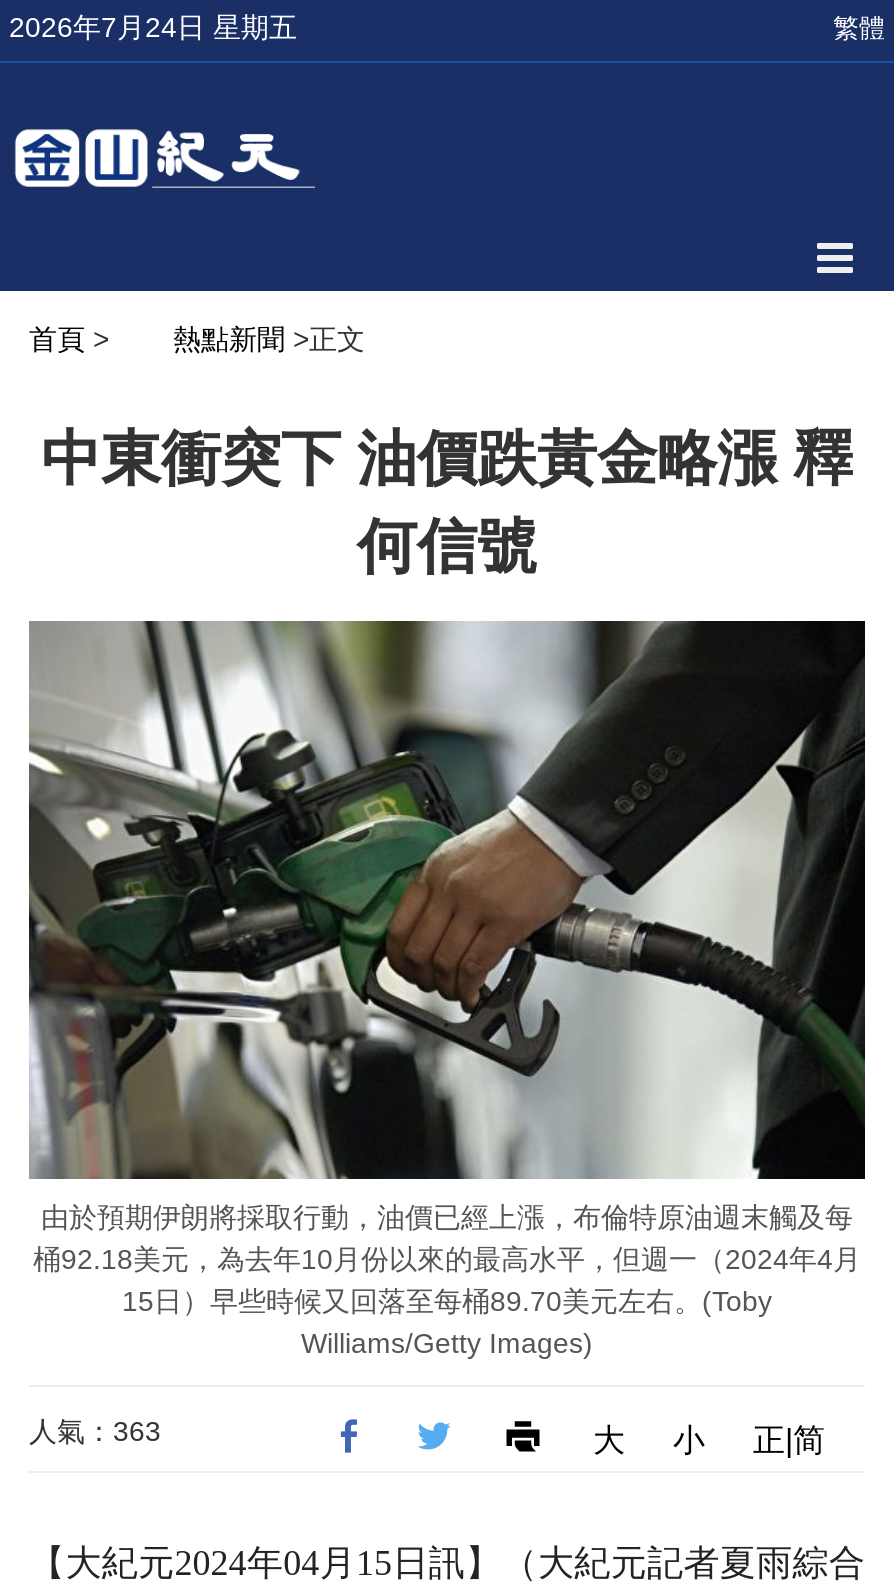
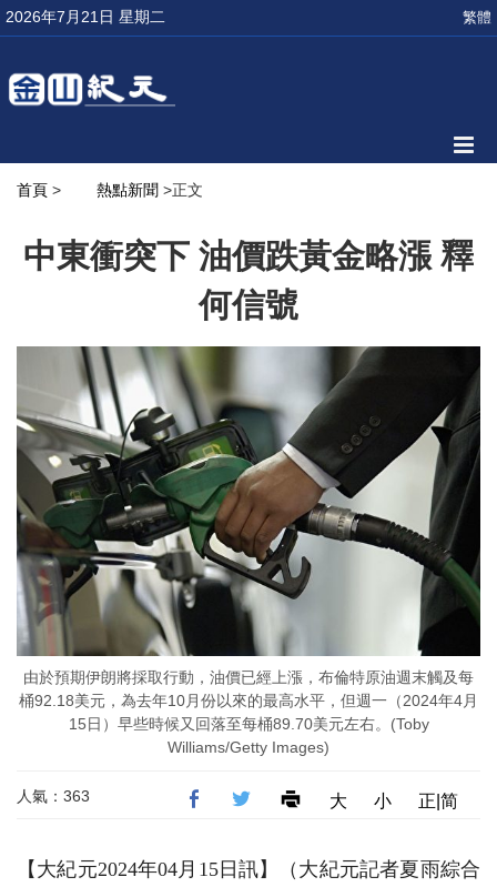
[9,11,297,43] 2026年7月24日 星期五 -> [6,8,165,26] 2026年7月21日 星期二

